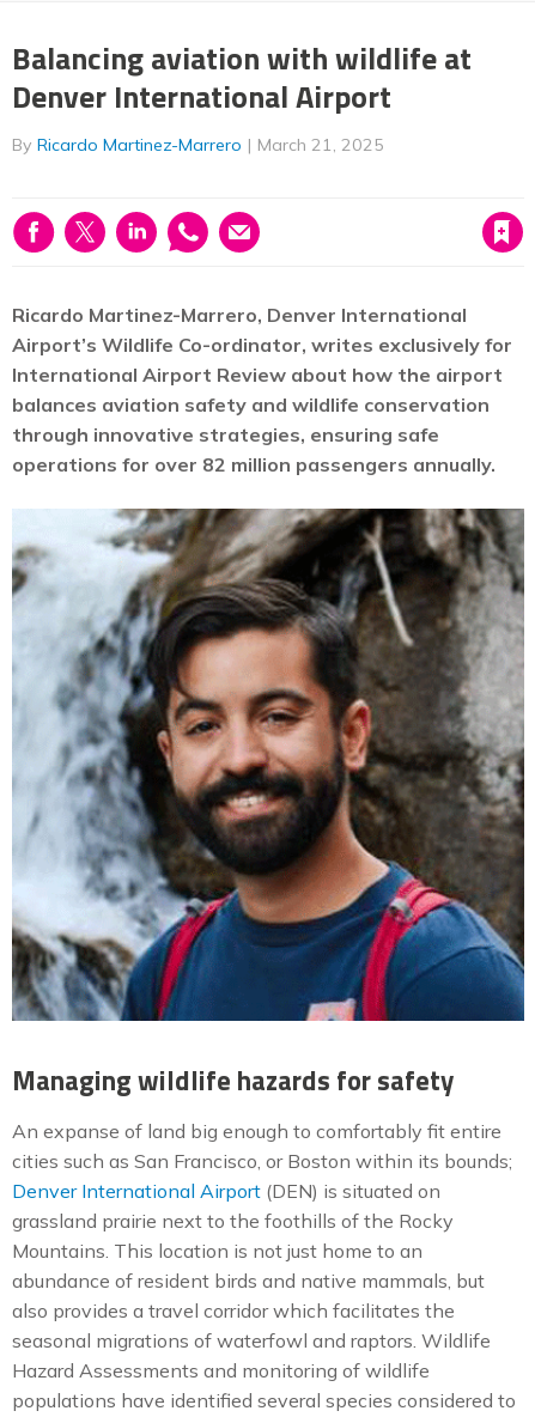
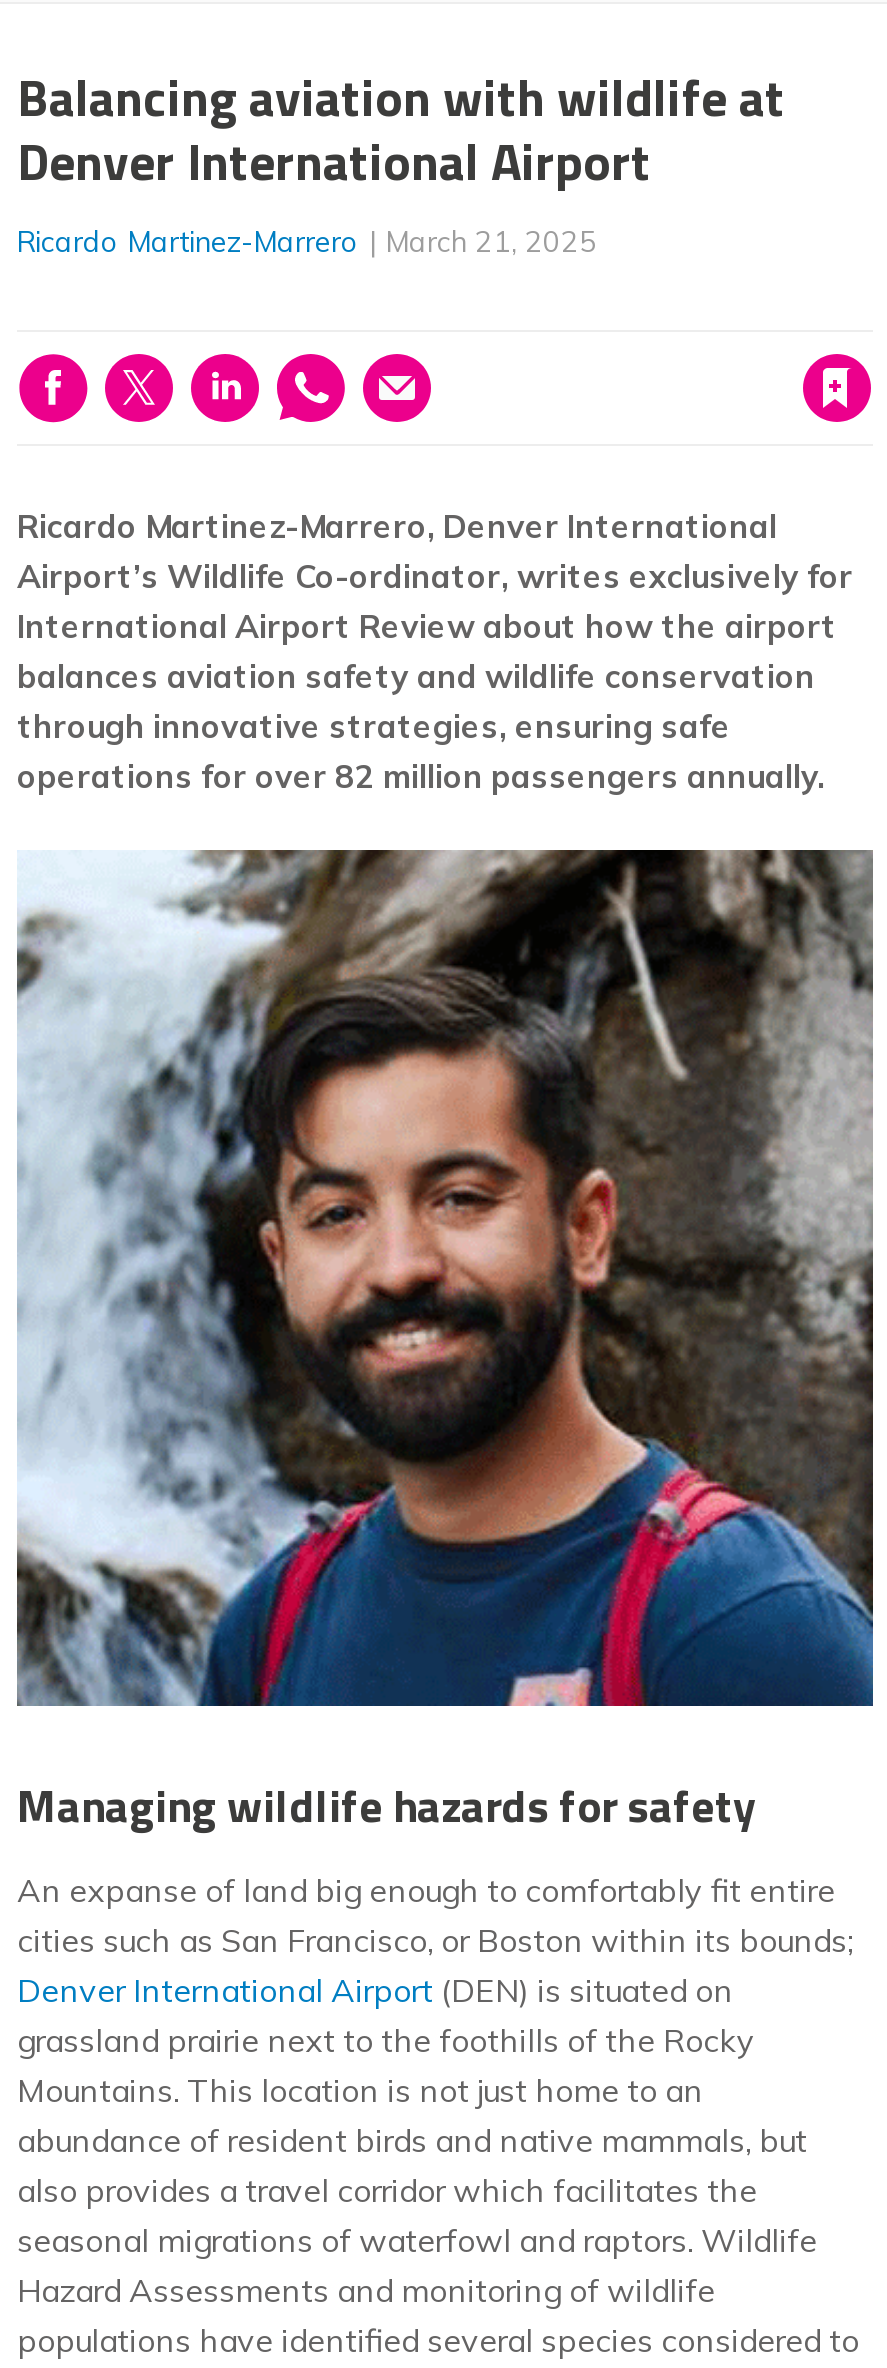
[12,134,242,156] By Ricardo Martinez-Marrero -> [17,224,359,260] Ricardo Martinez-Marrero

